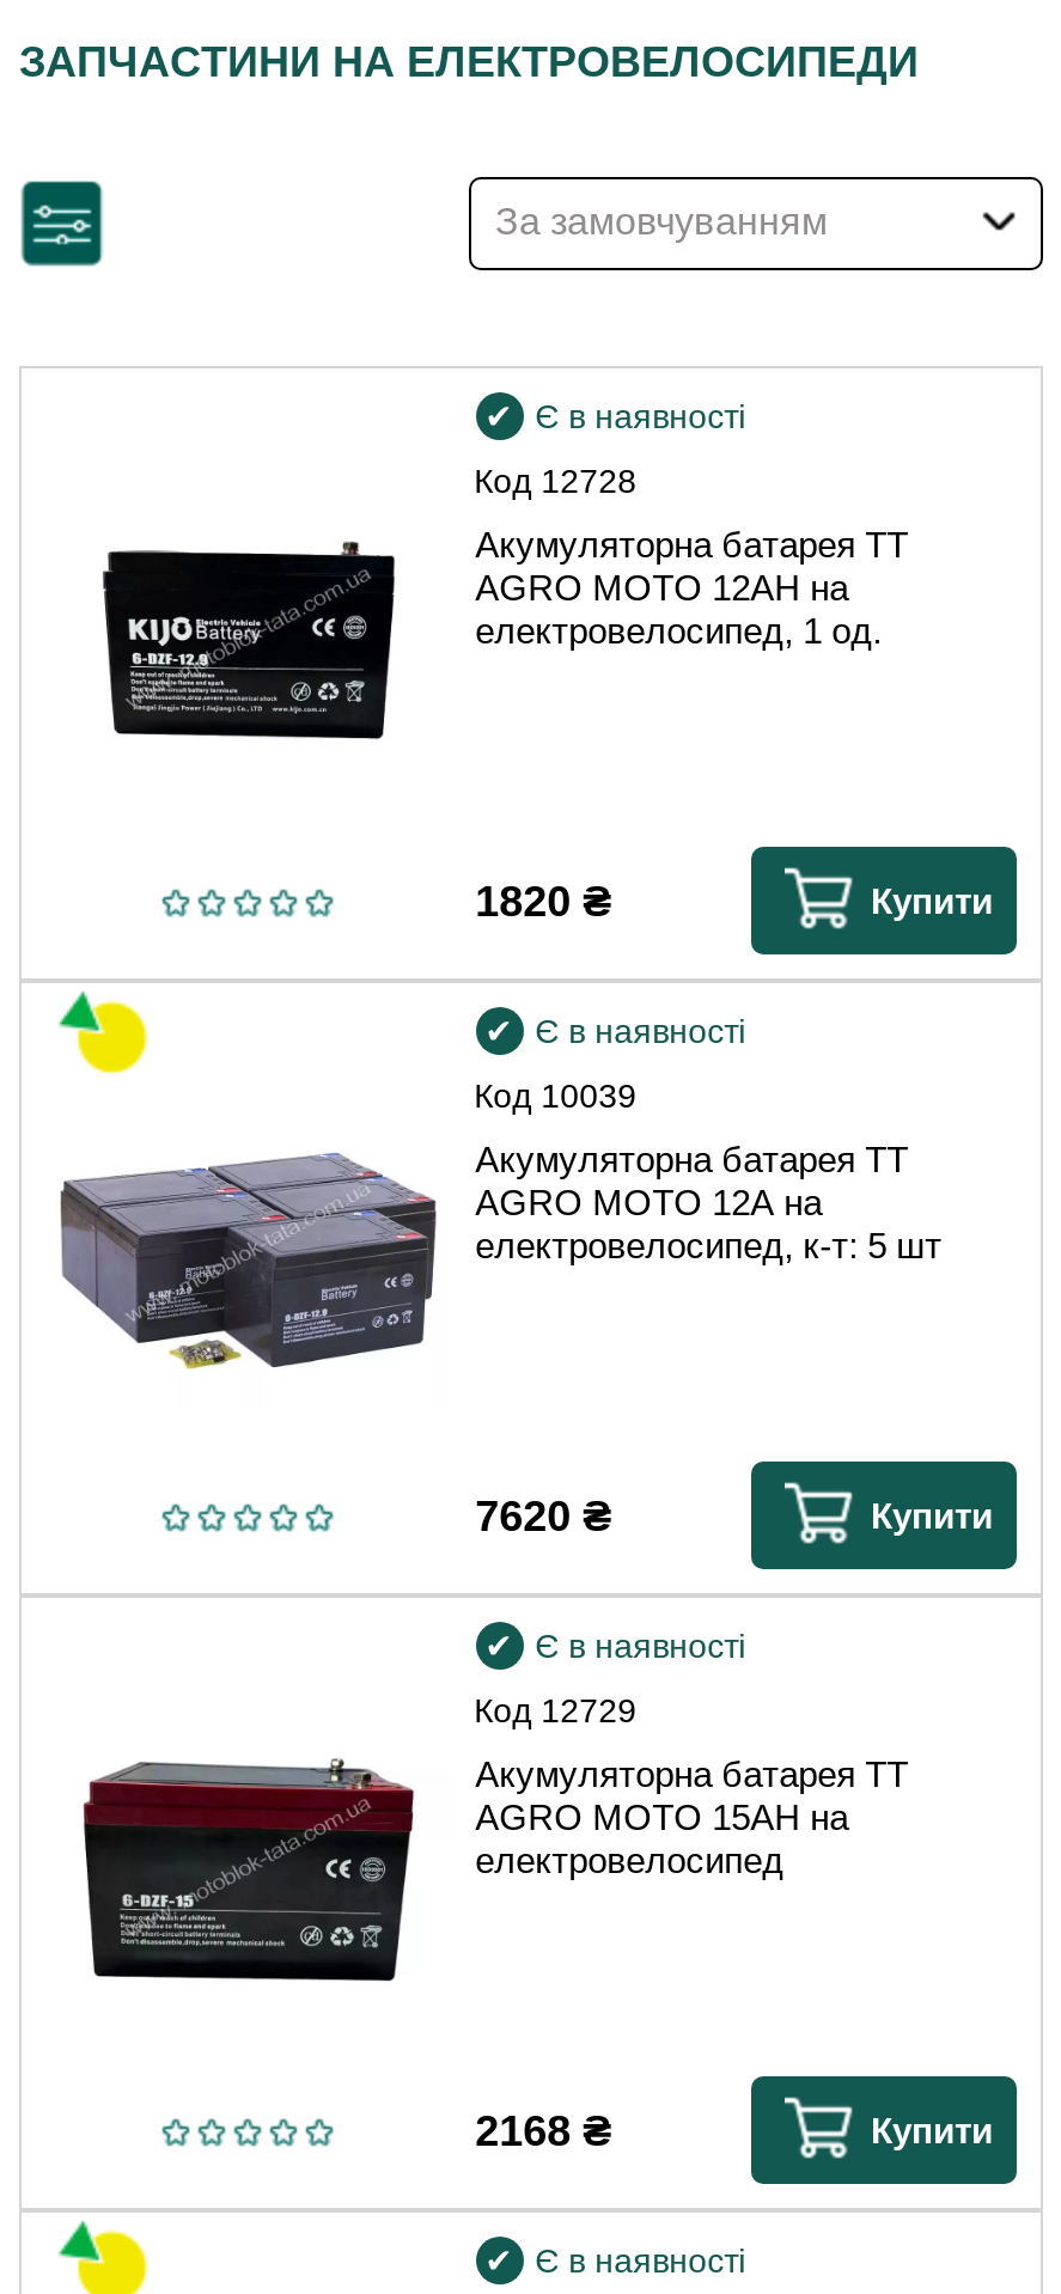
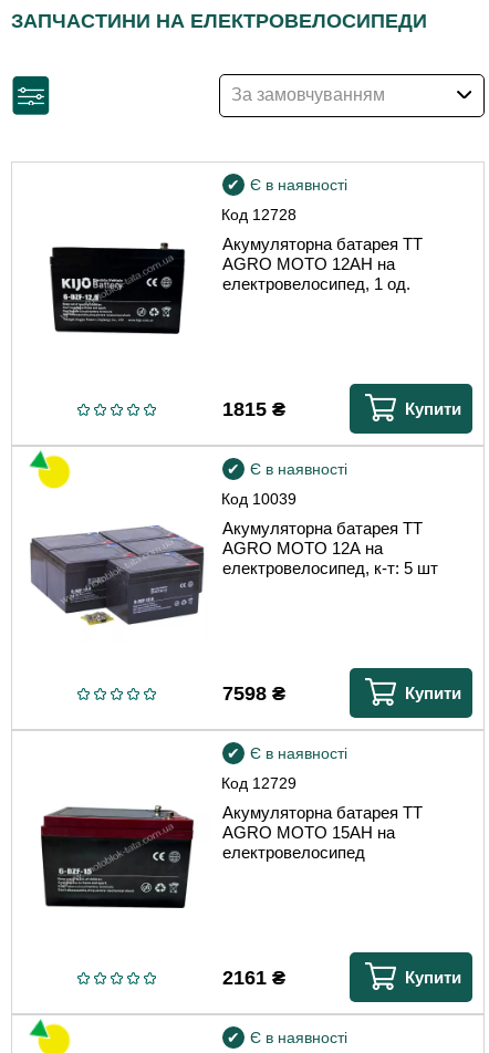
[475,877,611,925] 1820 ₴ -> [222,398,285,420] 1815 ₴
[475,1491,611,1539] 7620 ₴ -> [222,682,285,704] 7598 ₴
[475,2106,611,2154] 2168 ₴ -> [222,966,285,988] 2161 ₴

